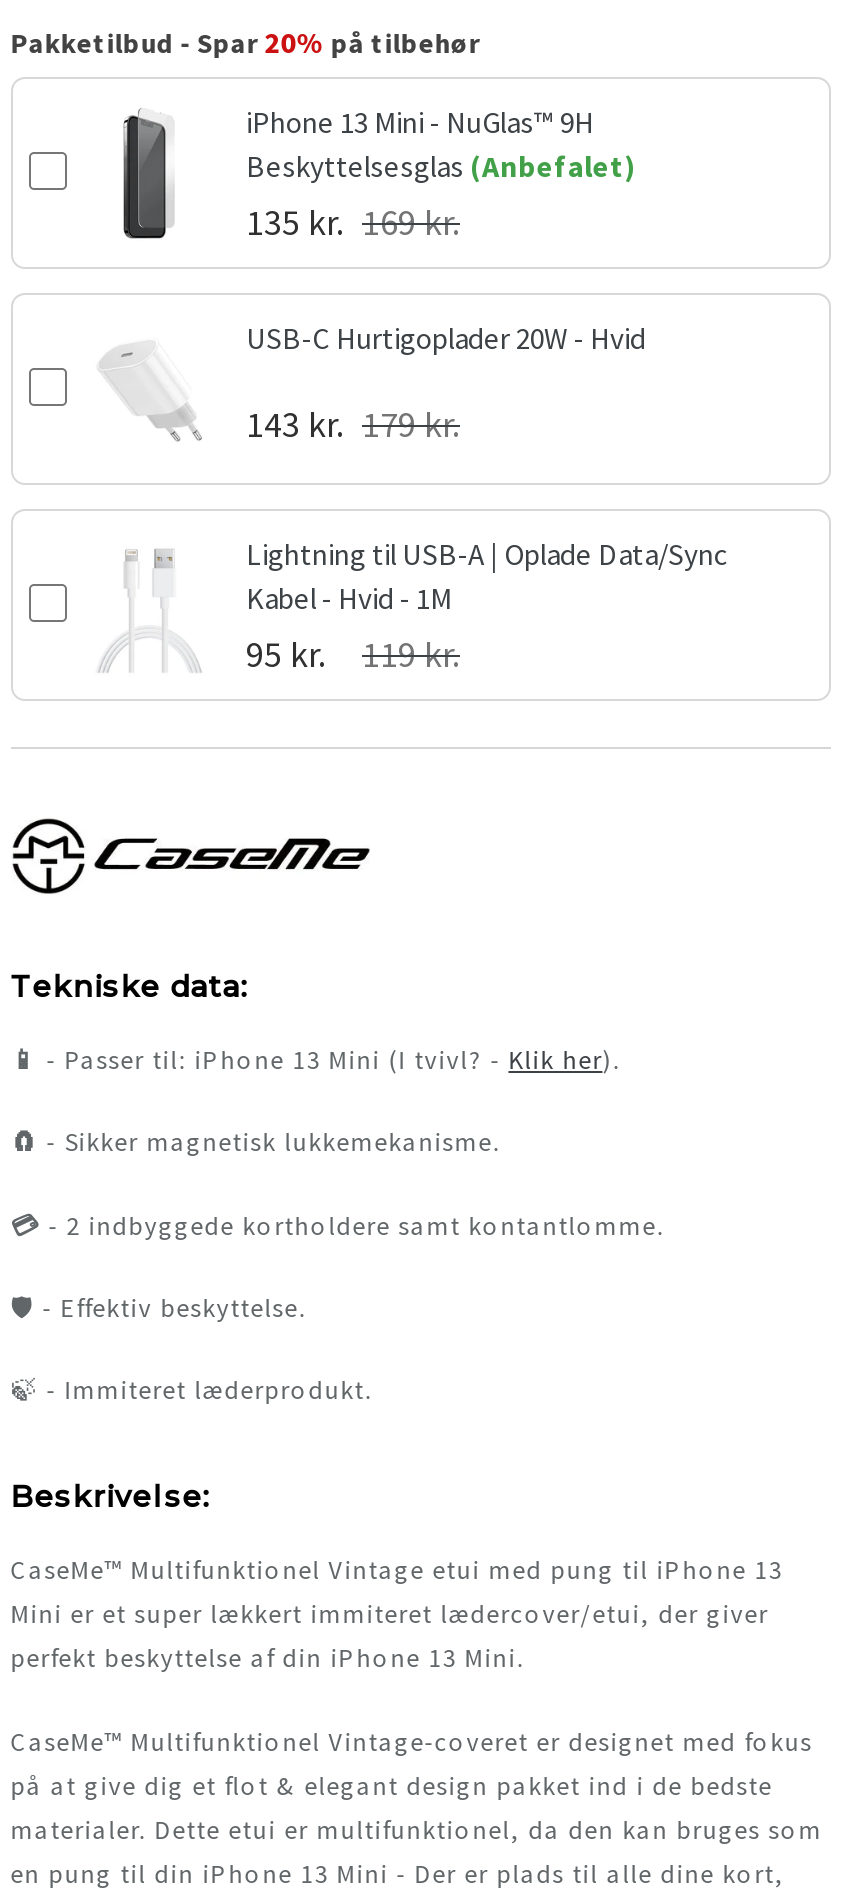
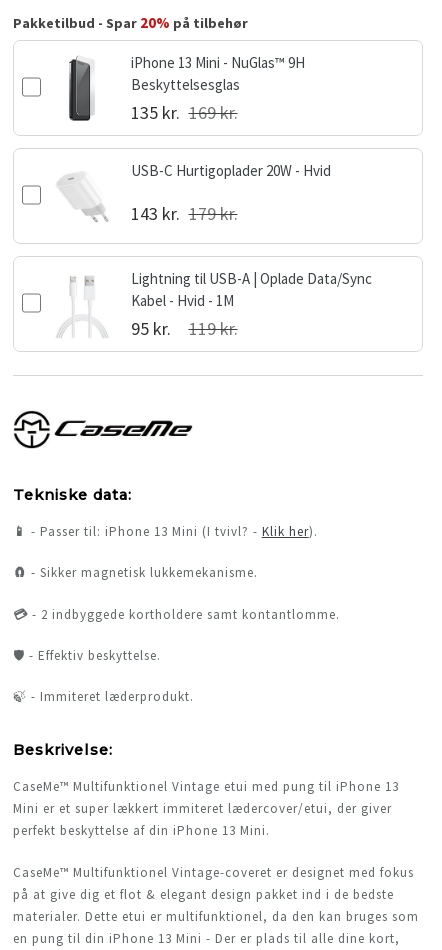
[246,147,634,185] Beskyttelsesglas (Anbefalet) -> [130,75,239,94] Beskyttelsesglas

